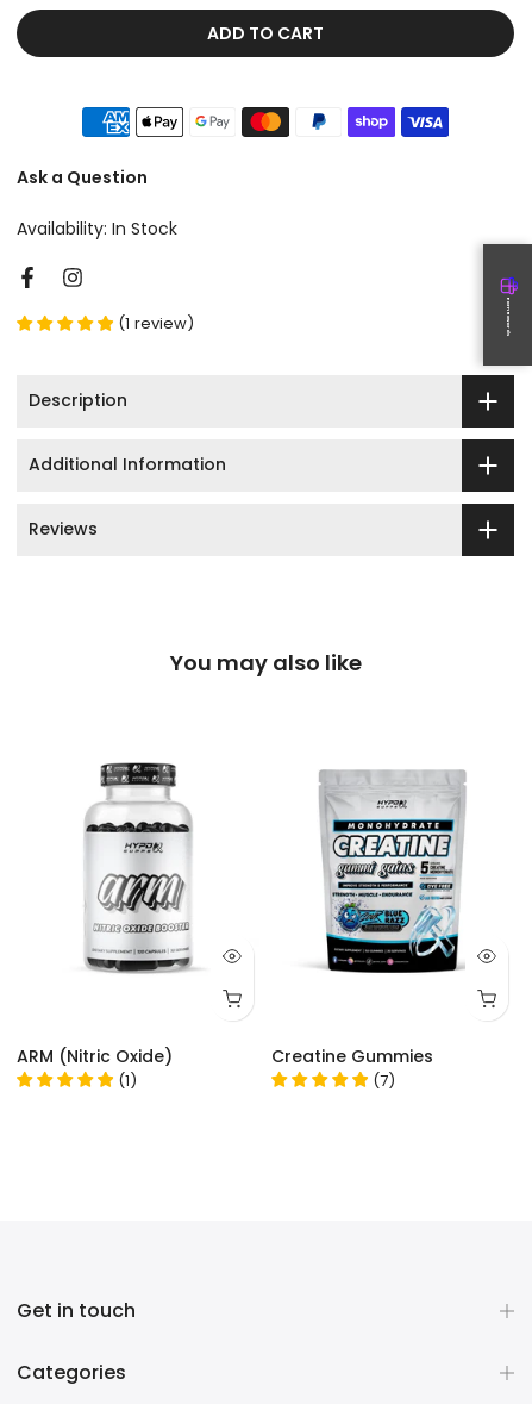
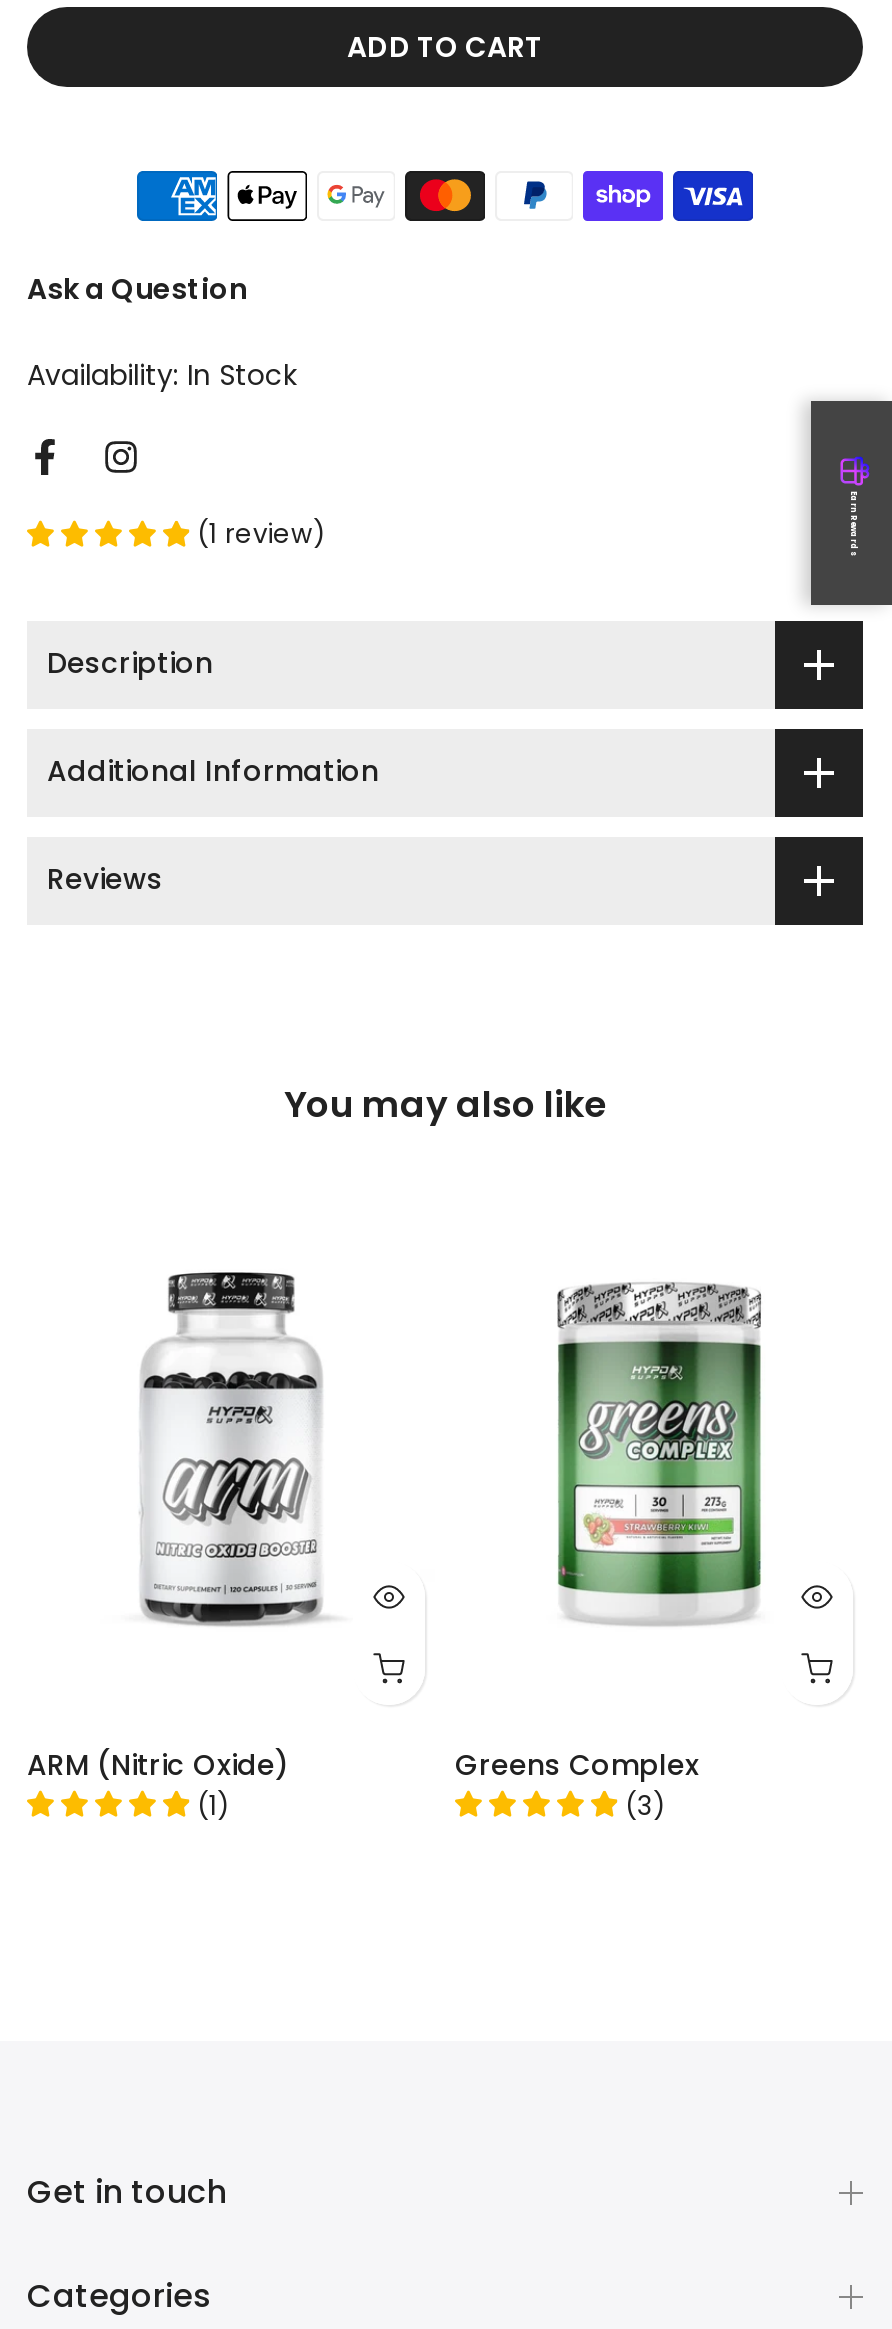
[315,769,467,973] [image] -> [533,1283,781,1623] [image]
[271,1045,433,1092] Creatine Gummies | (7) -> [455,1746,699,1825] Greens Complex | (3)

